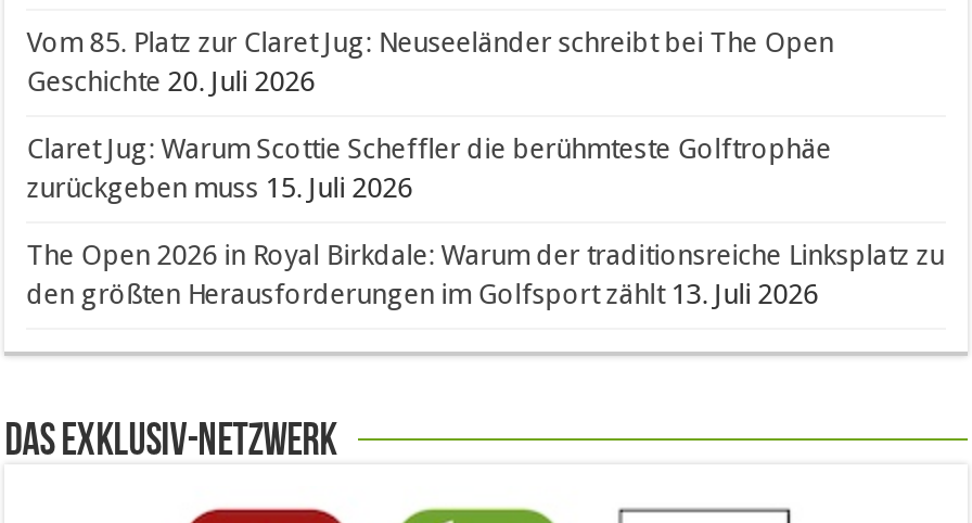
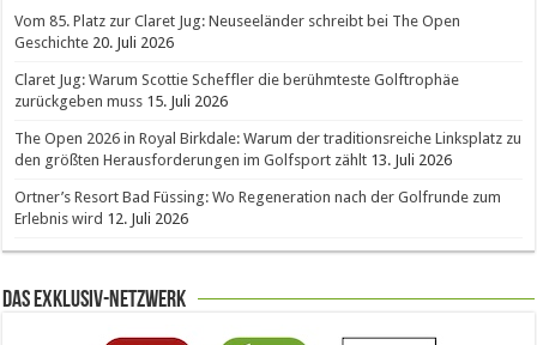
none -> [15,188,501,227] Ortner’s Resort Bad Füssing: Wo Regeneration nach der Golfrunde zum | Erlebnis wird 12. Juli 2026

